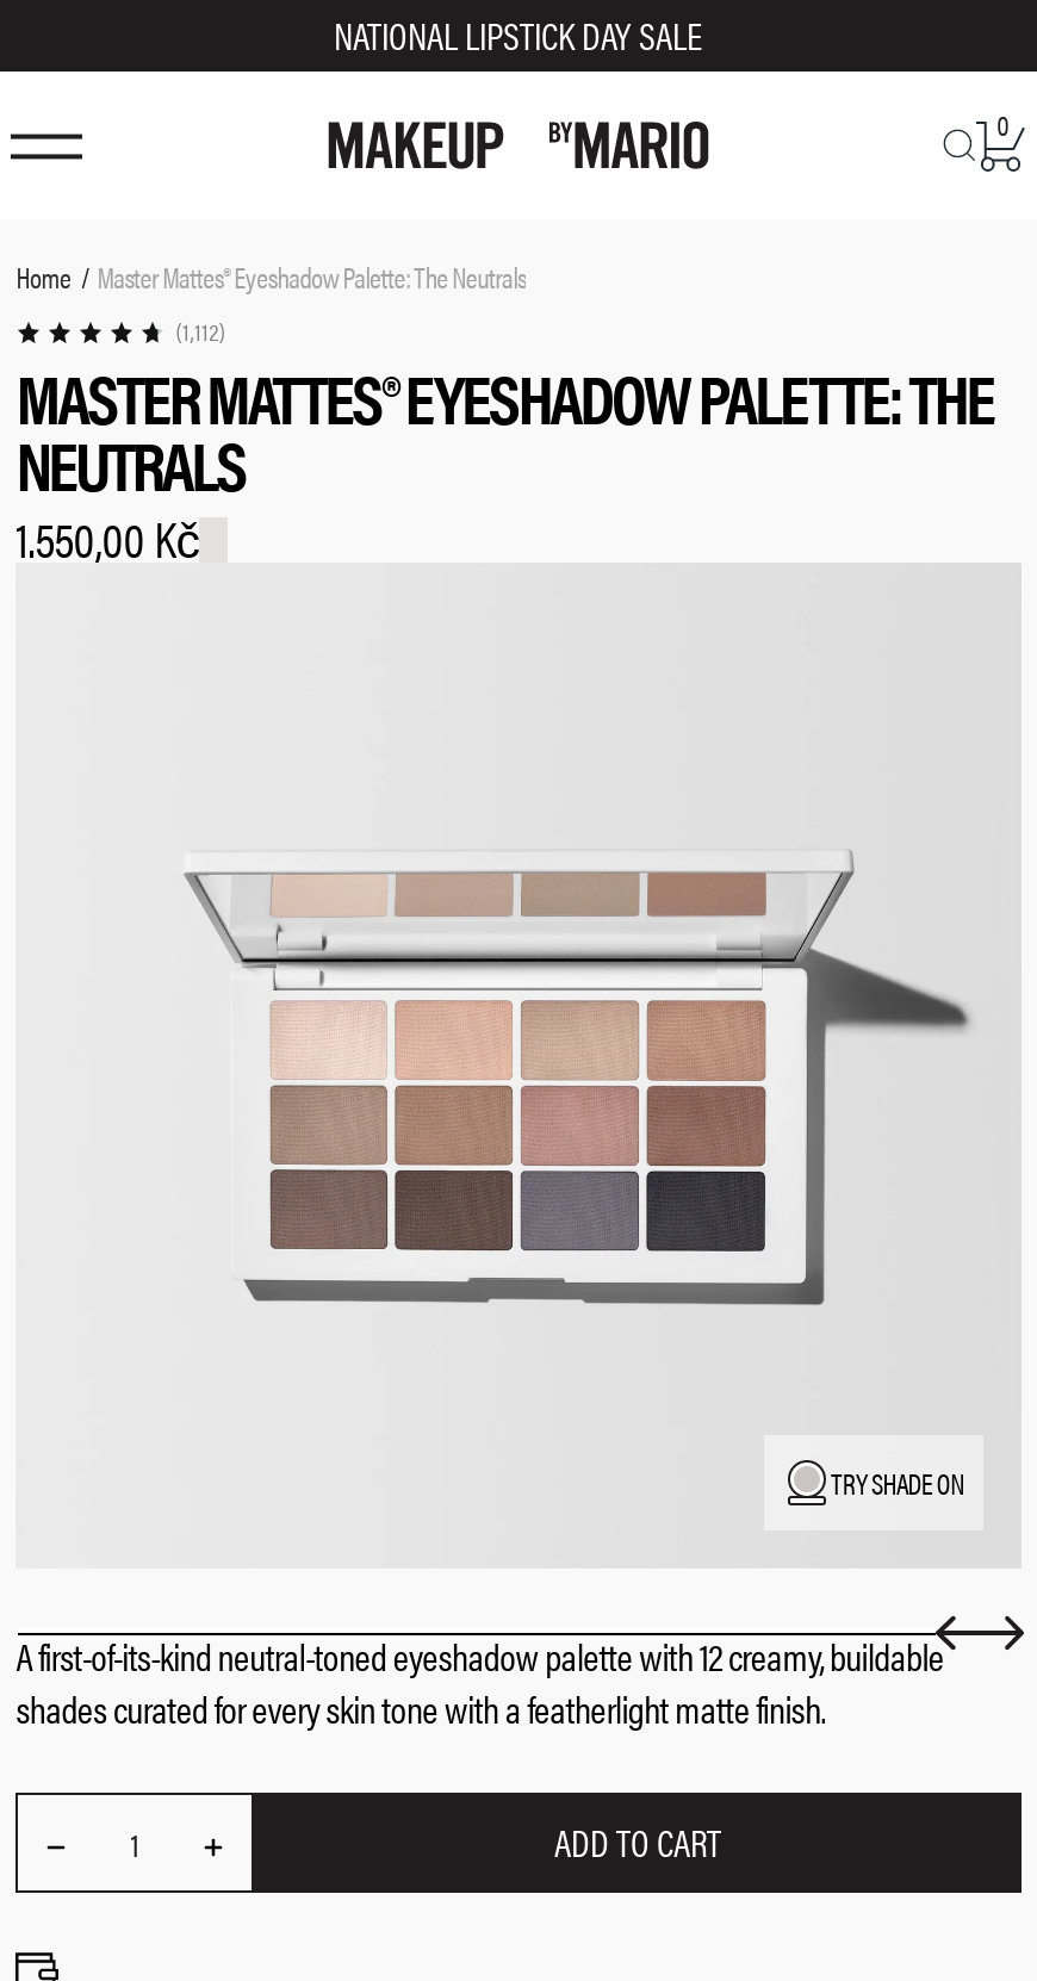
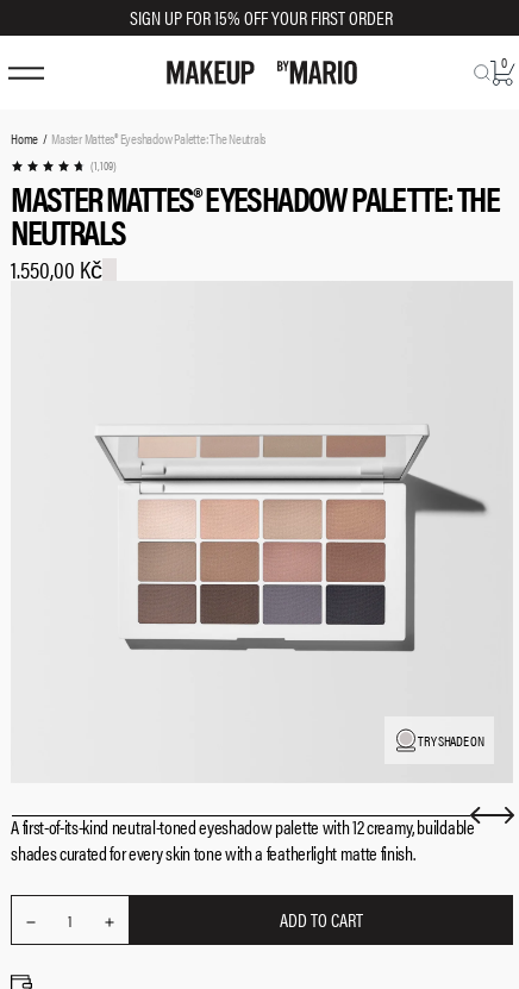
[334,7,703,62] NATIONAL LIPSTICK DAY SALE -> [130,4,393,31] SIGN UP FOR 15% OFF YOUR FIRST ORDER
[176,315,226,348] (1,112) -> [91,157,117,174] (1,109)

